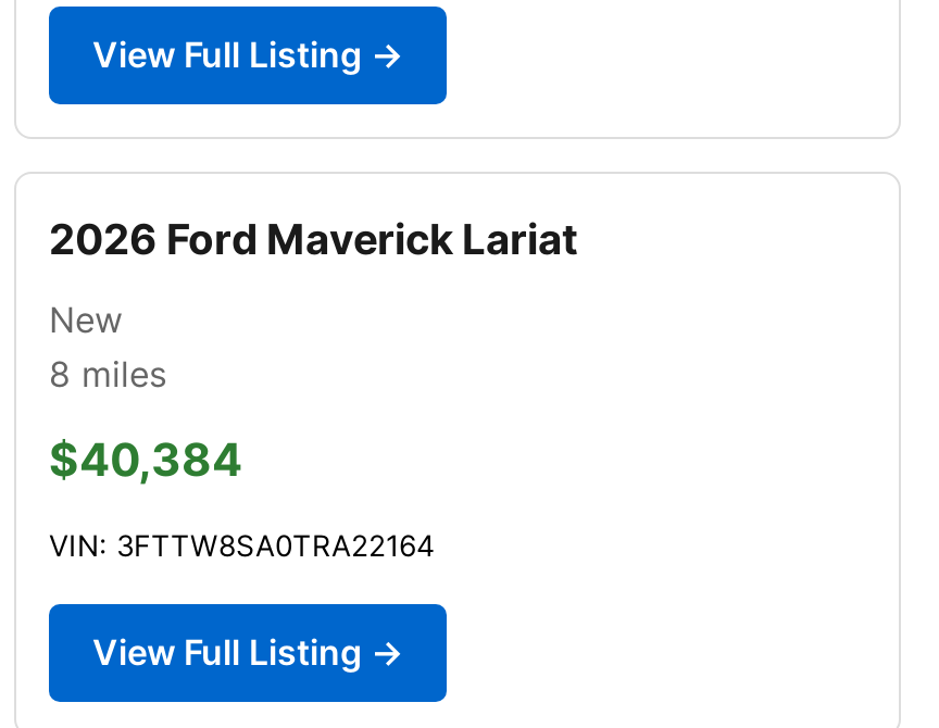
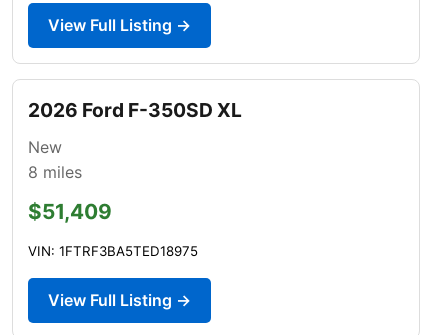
[49,213,577,265] 2026 Ford Maverick Lariat -> [28,98,242,122] 2026 Ford F-350SD XL
[49,432,242,487] $40,384 -> [28,199,112,224] $51,409
[49,528,436,563] VIN: 3FTTW8SA0TRA22164 -> [28,243,198,259] VIN: 1FTRF3BA5TED18975

